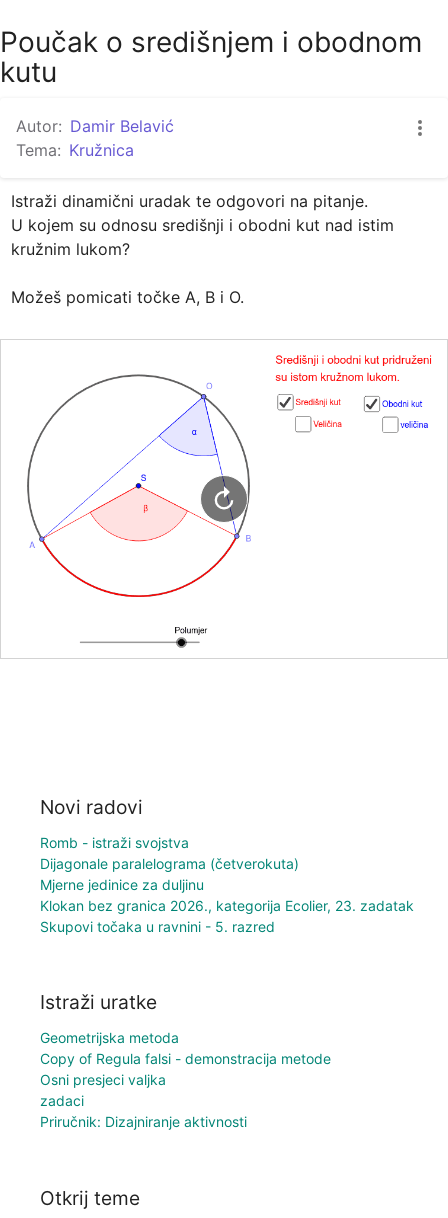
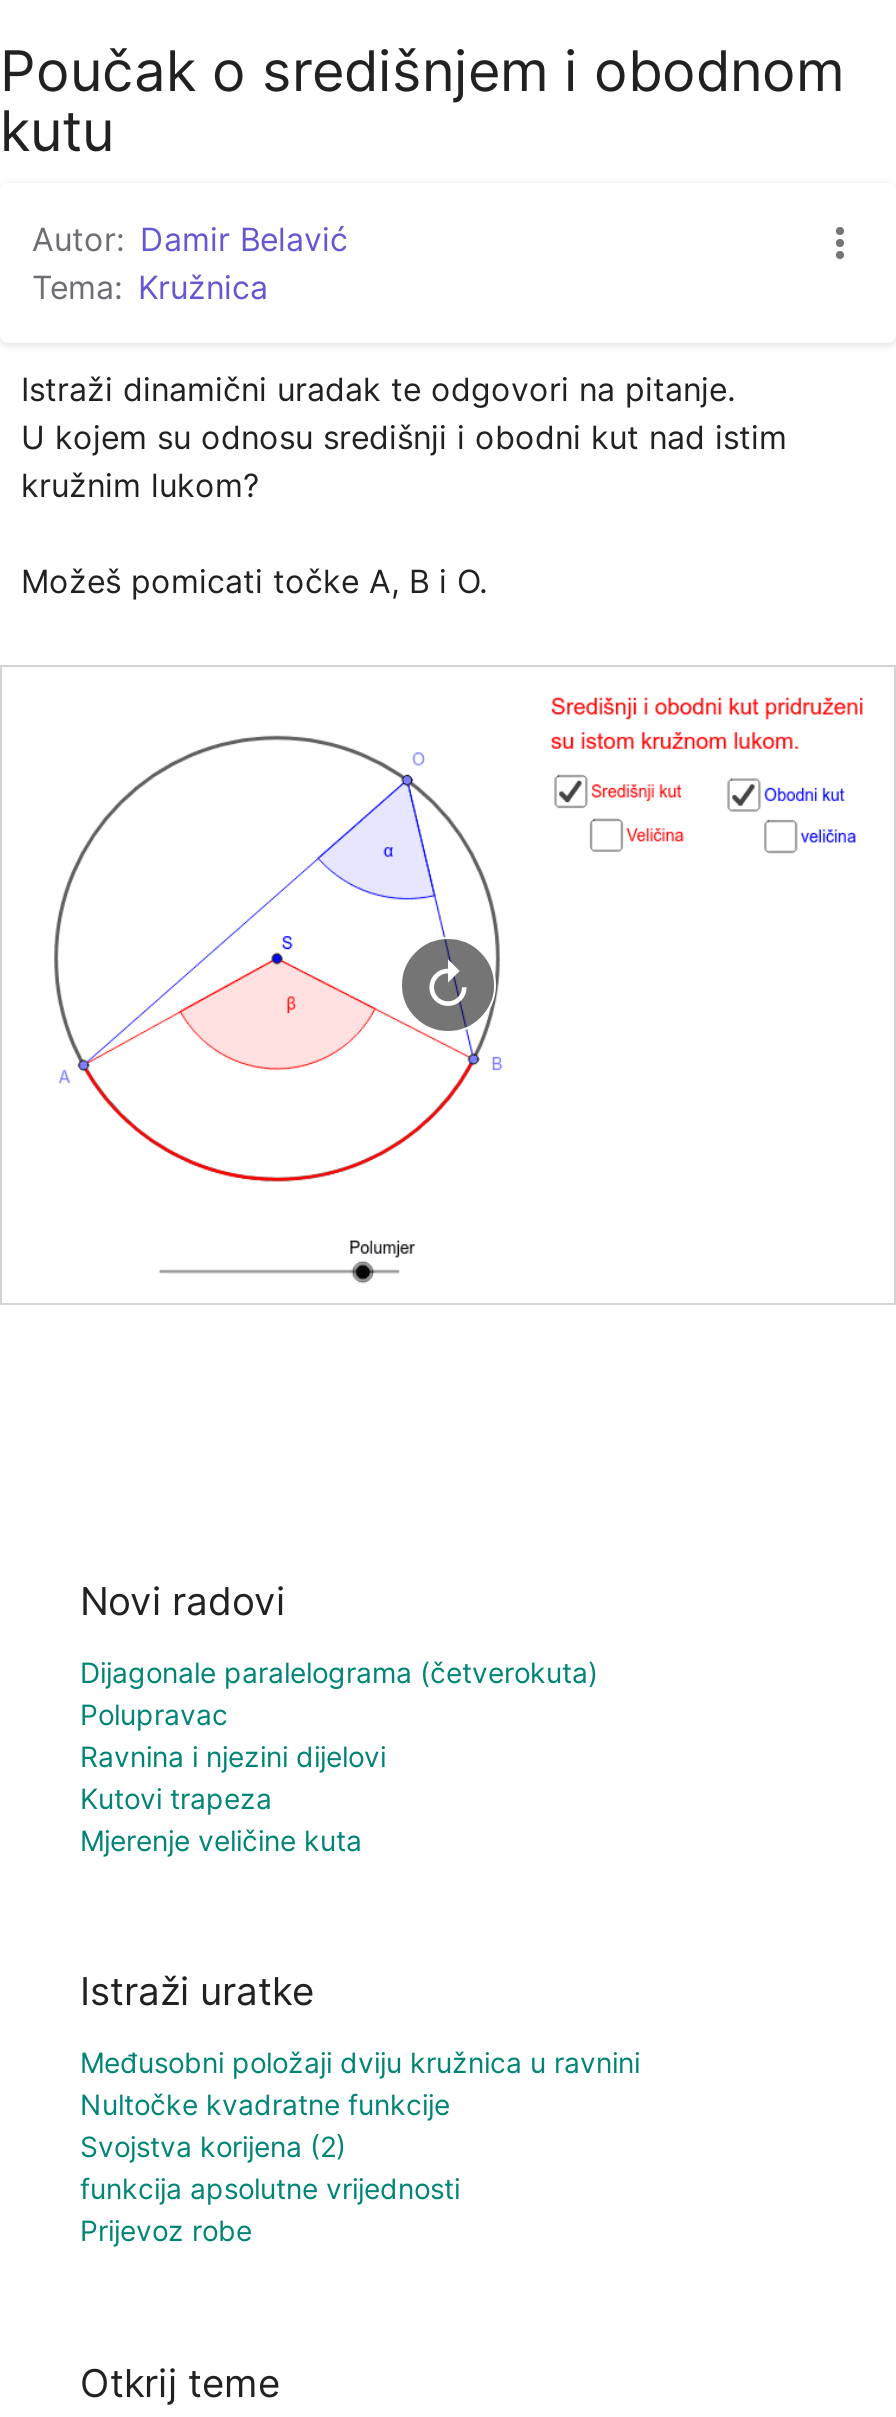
[40,834,189,851] Romb - istraži svojstva -> none
moved [40,855,299,872] -> [80,1655,598,1689]: Dijagonale paralelograma (četverokuta)
[40,876,414,935] Mjerne jedinice za duljinu | Klokan bez granica 2026., kategorija Ecolier, 23. zadatak | Skupovi točaka u ravnini - 5. razred -> [80,1697,386,1857] Polupravac | Ravnina i njezini dijelovi | Kutovi trapeza | Mjerenje veličine kuta
[40,1029,331,1130] Geometrijska metoda | Copy of Regula falsi - demonstracija metode | Osni presjeci valjka | zadaci | Priručnik: Dizajniranje aktivnosti -> [80,2046,640,2248] Međusobni položaji dviju kružnica u ravnini | Nultočke kvadratne funkcije | Svojstva korijena (2) | funkcija apsolutne vrijednosti | Prijevoz robe

